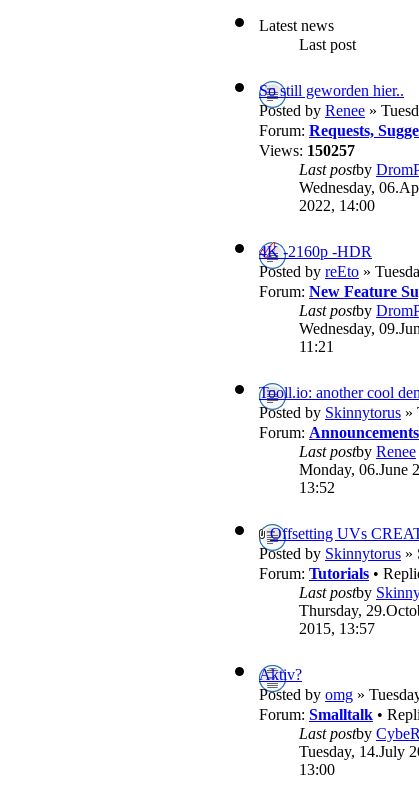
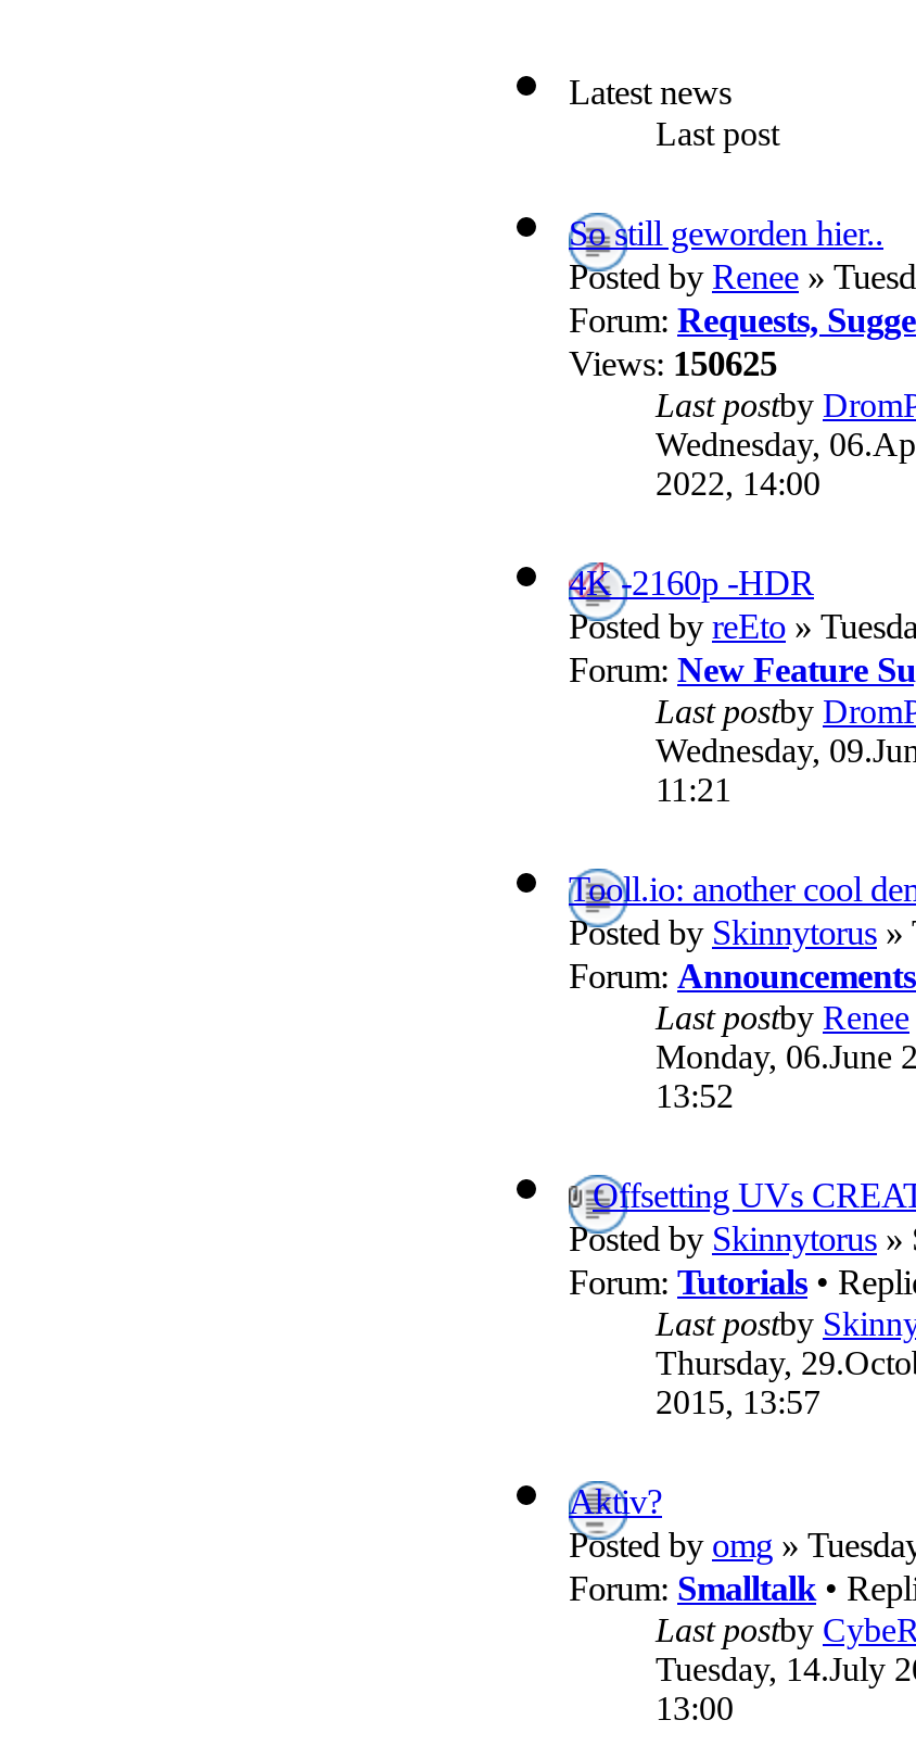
[259,141,355,160] Views: 150257 -> [569,344,777,385] Views: 150625

